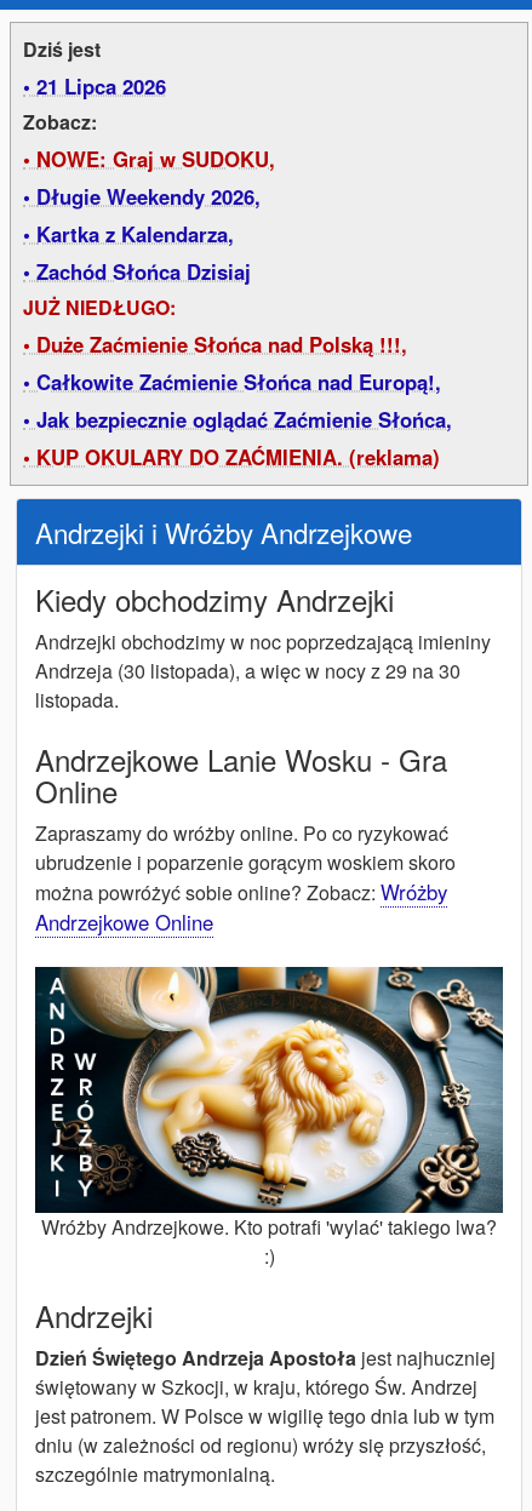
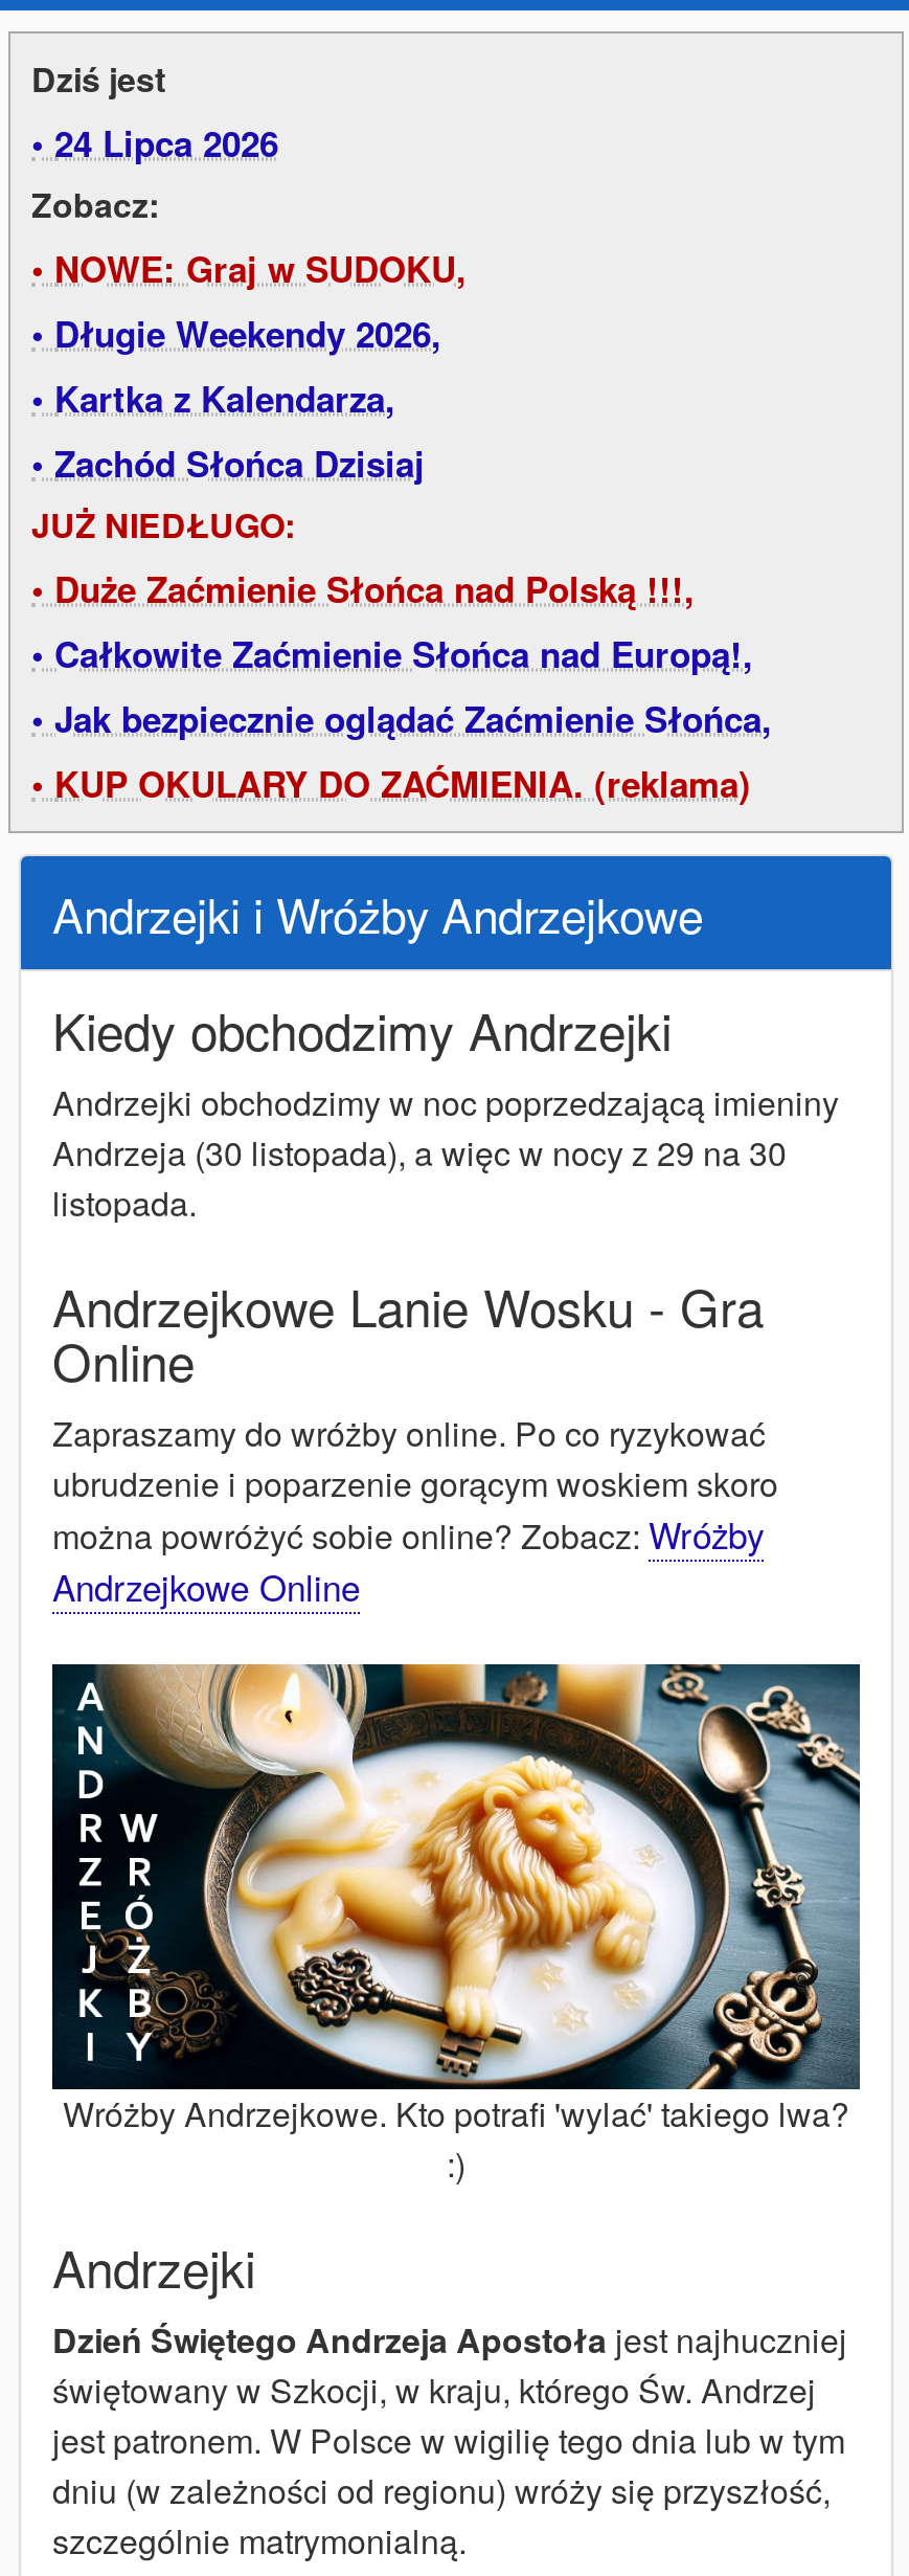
[36,71,166,101] 21 Lipca 2026 -> [54,117,278,167] 24 Lipca 2026

